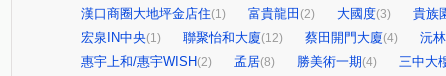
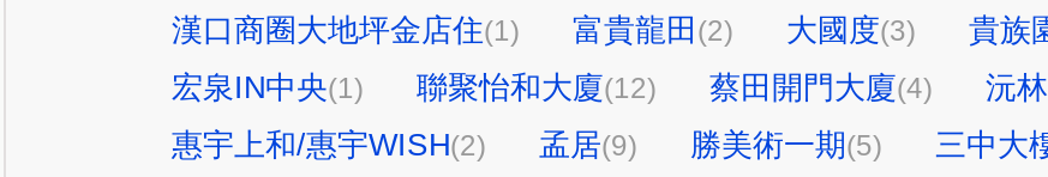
[234,54,275,69] 孟居(8) -> [539,127,637,163] 孟居(9)
[297,54,377,69] 勝美術一期(4) -> [690,127,882,163] 勝美術一期(5)

